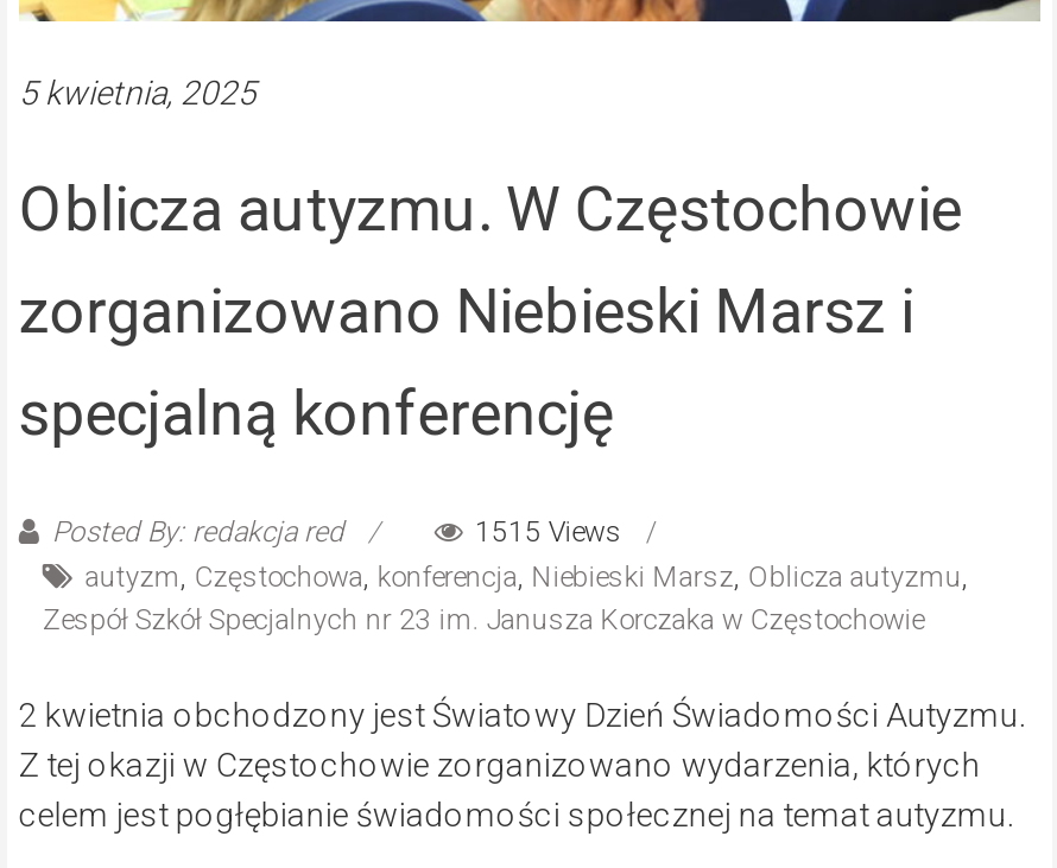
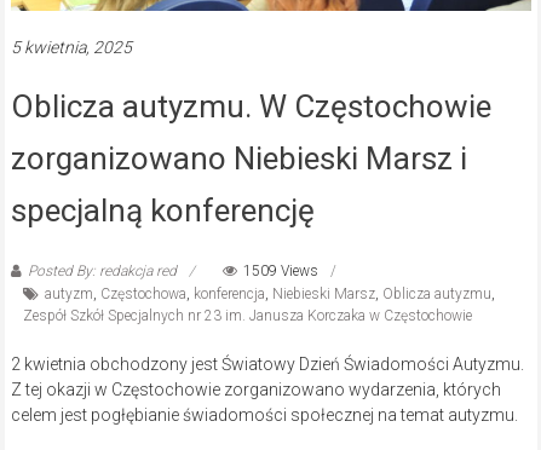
[475,516,622,549] 1515 Views -> [243,263,318,280] 1509 Views

